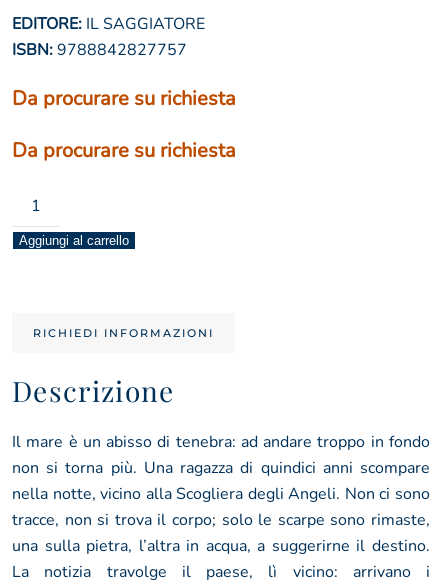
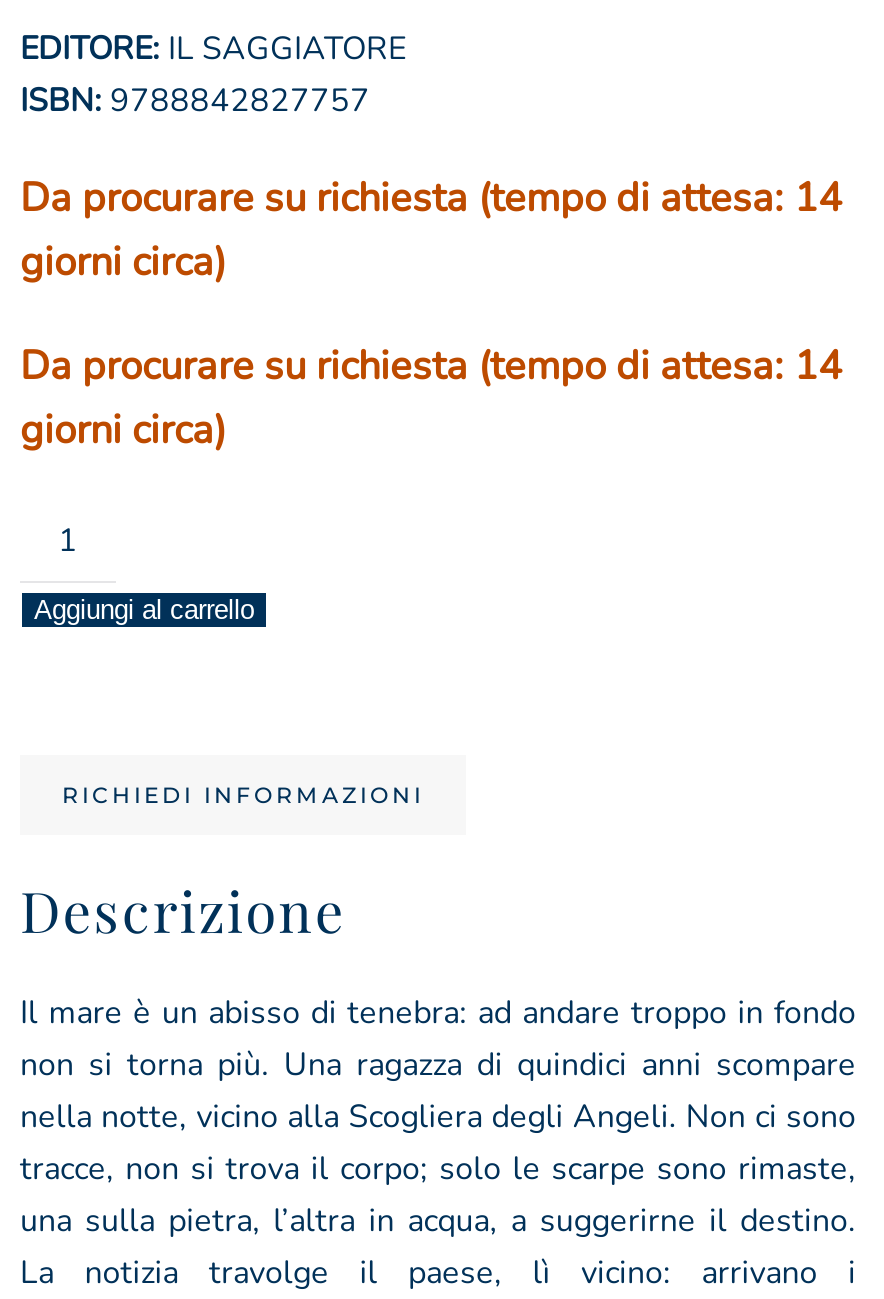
[12,85,236,112] Da procurare su richiesta -> [20,170,842,288] Da procurare su richiesta (tempo di attesa: 14 | giorni circa)
[12,137,236,164] Da procurare su richiesta -> [20,338,842,456] Da procurare su richiesta (tempo di attesa: 14 | giorni circa)

